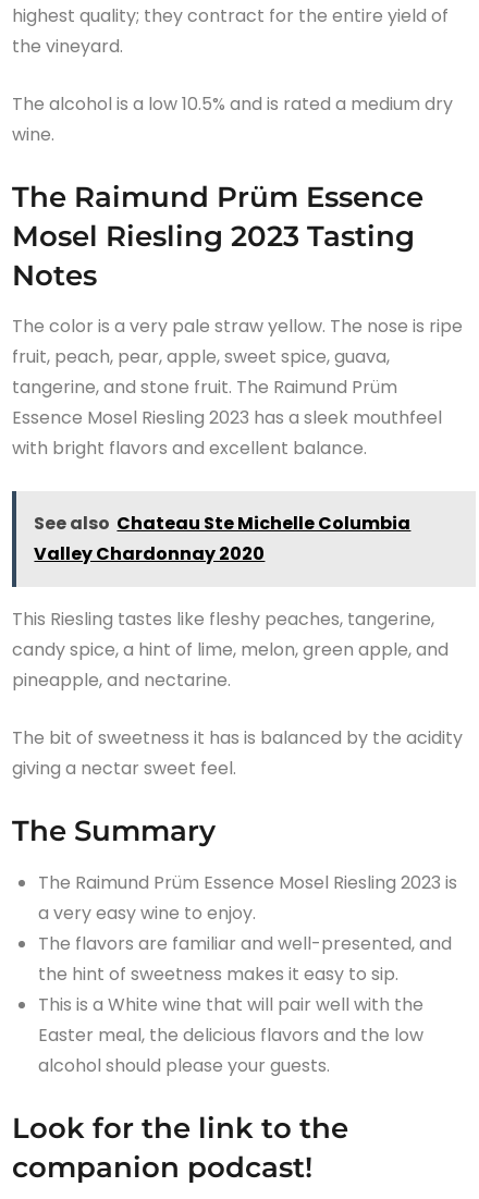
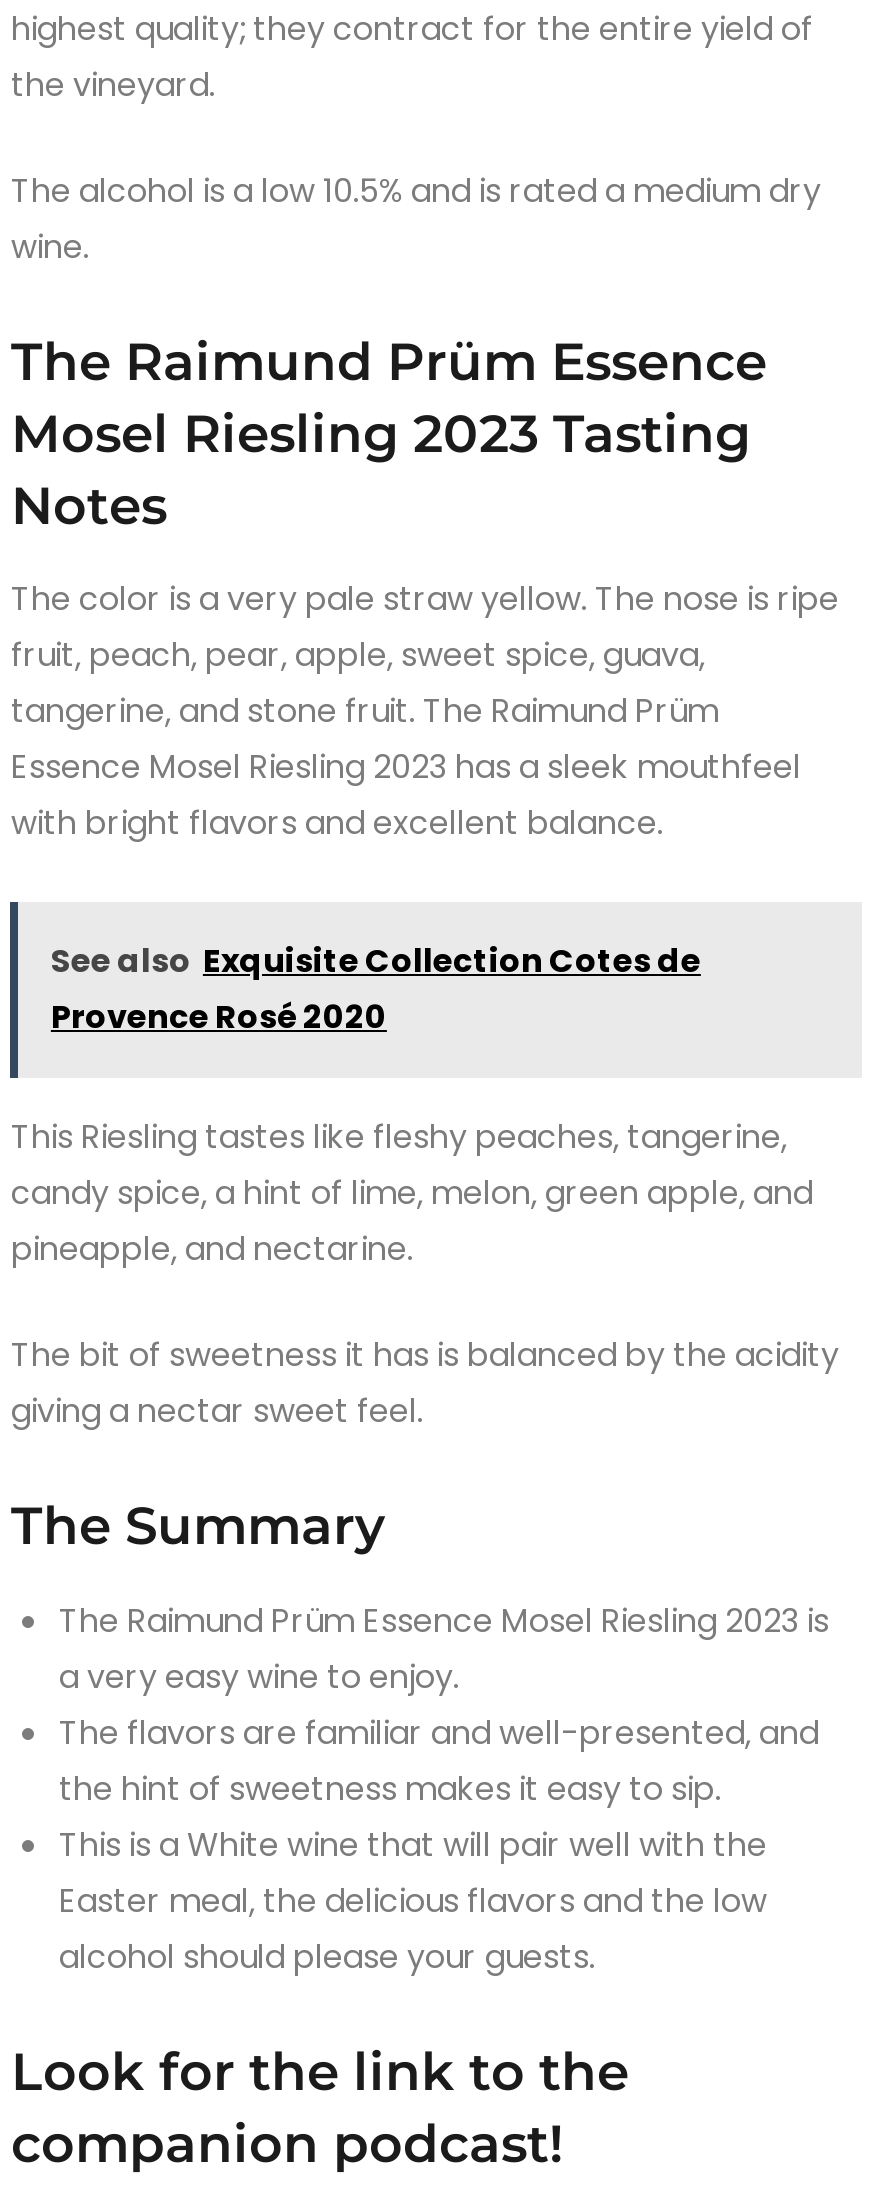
[34,511,411,566] See also Chateau Ste Michelle Columbia | Valley Chardonnay 2020 -> [51,938,701,1040] See also Exquisite Collection Cotes de | Provence Rosé 2020

